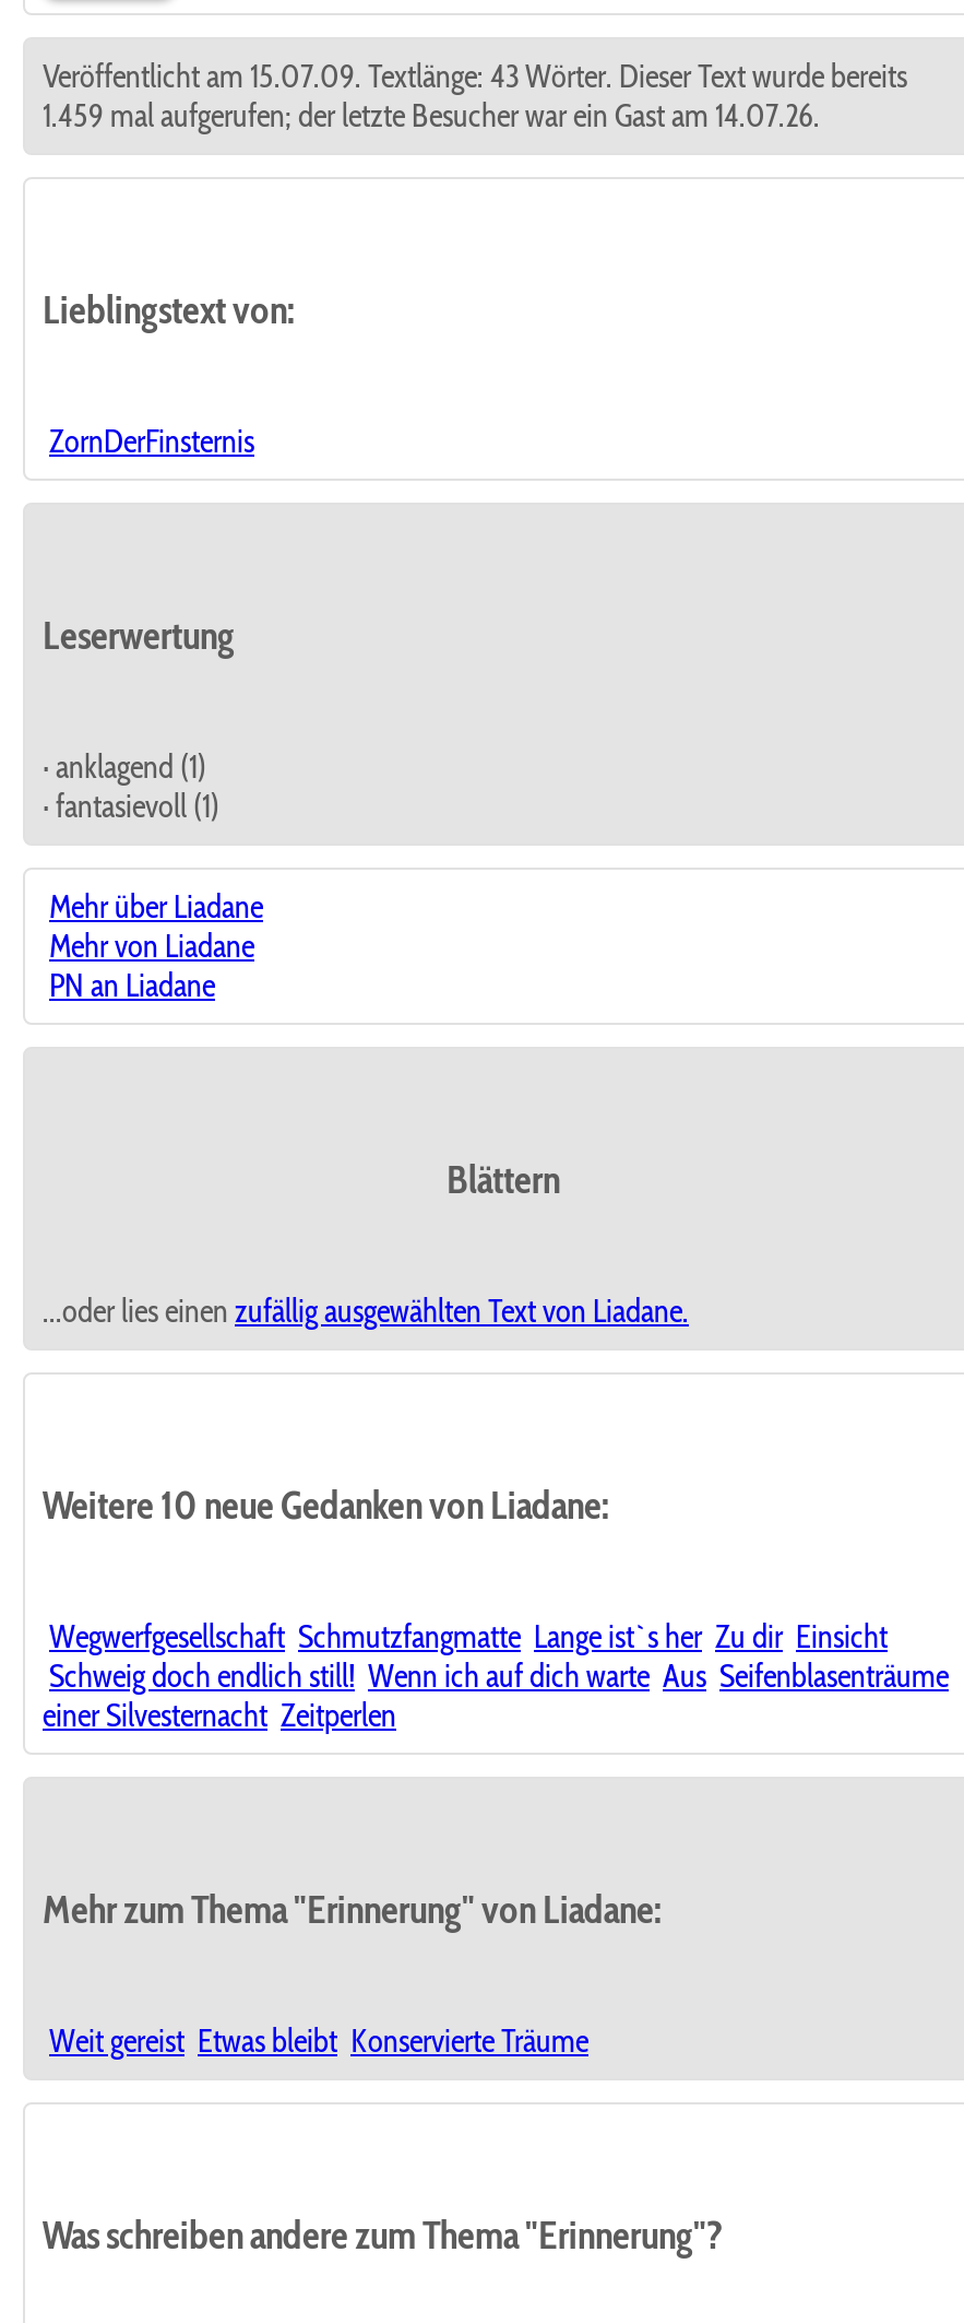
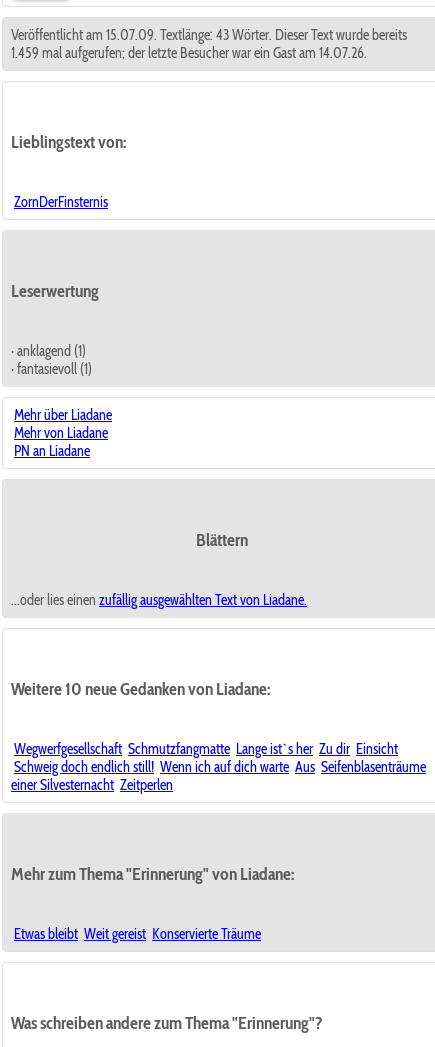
[49,2022,588,2061] Weit gereist Etwas bleibt Konservierte Träume -> [14,925,261,943] Etwas bleibt Weit gereist Konservierte Träume

